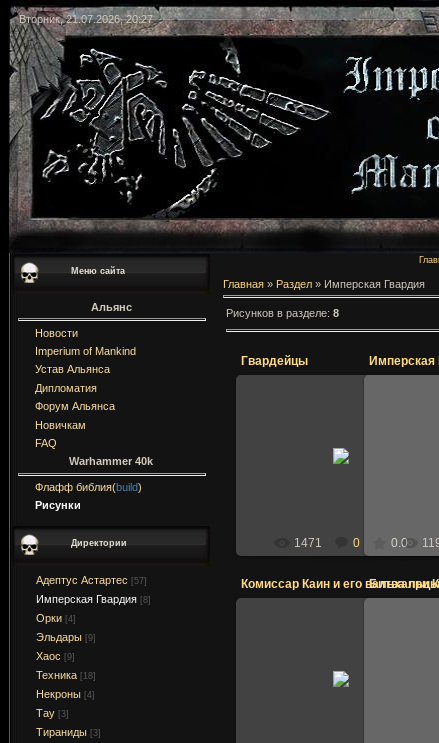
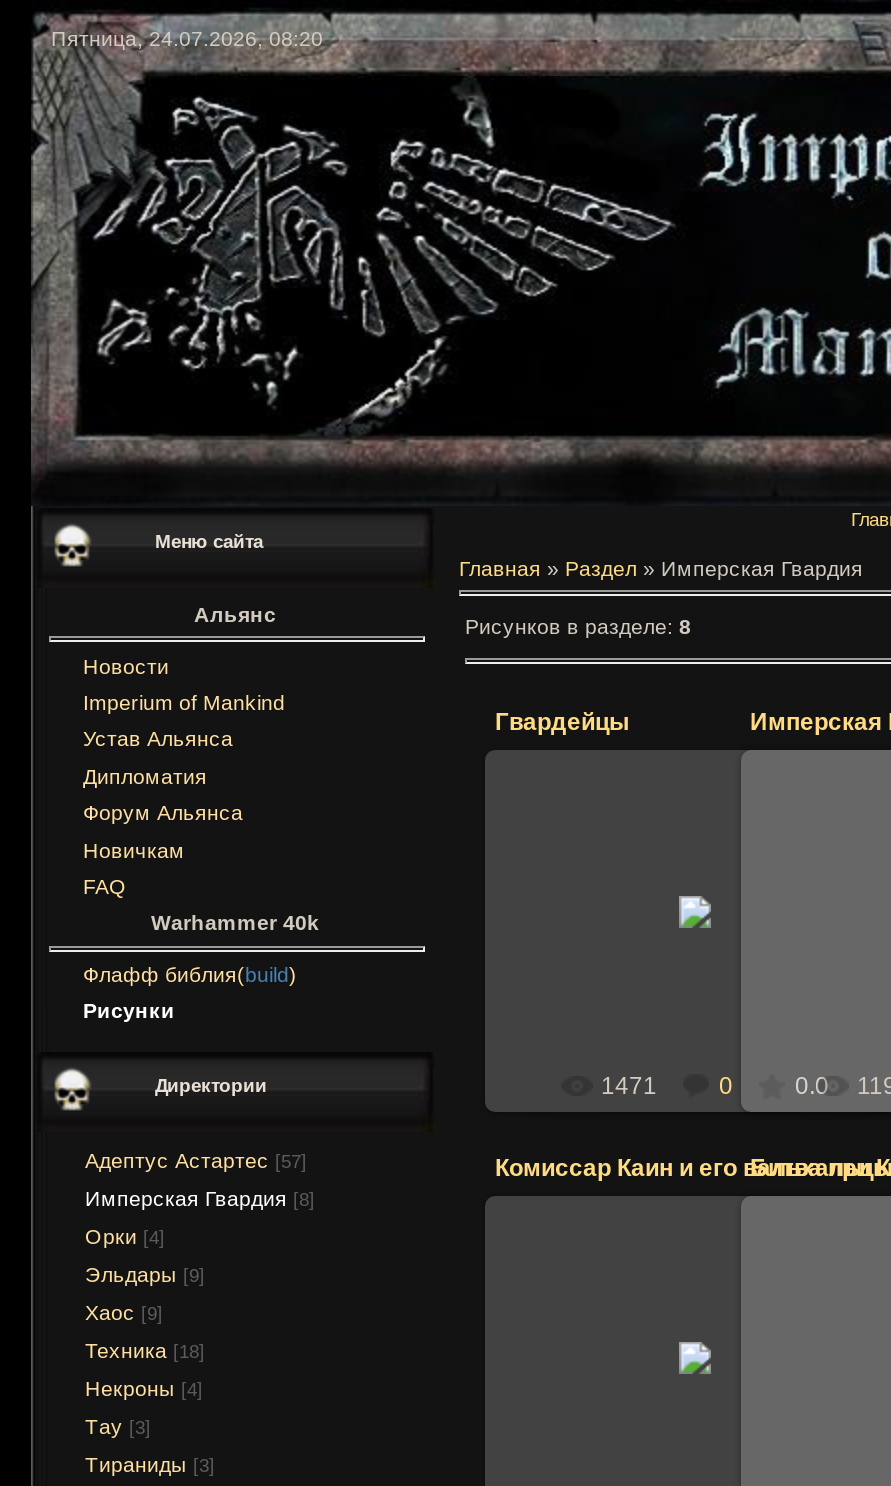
[19,13,153,25] Вторник, 21.07.2026, 20:27 -> [51,26,323,50] Пятница, 24.07.2026, 08:20

